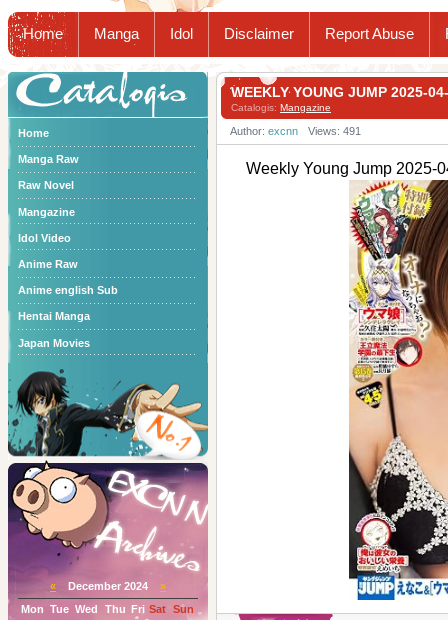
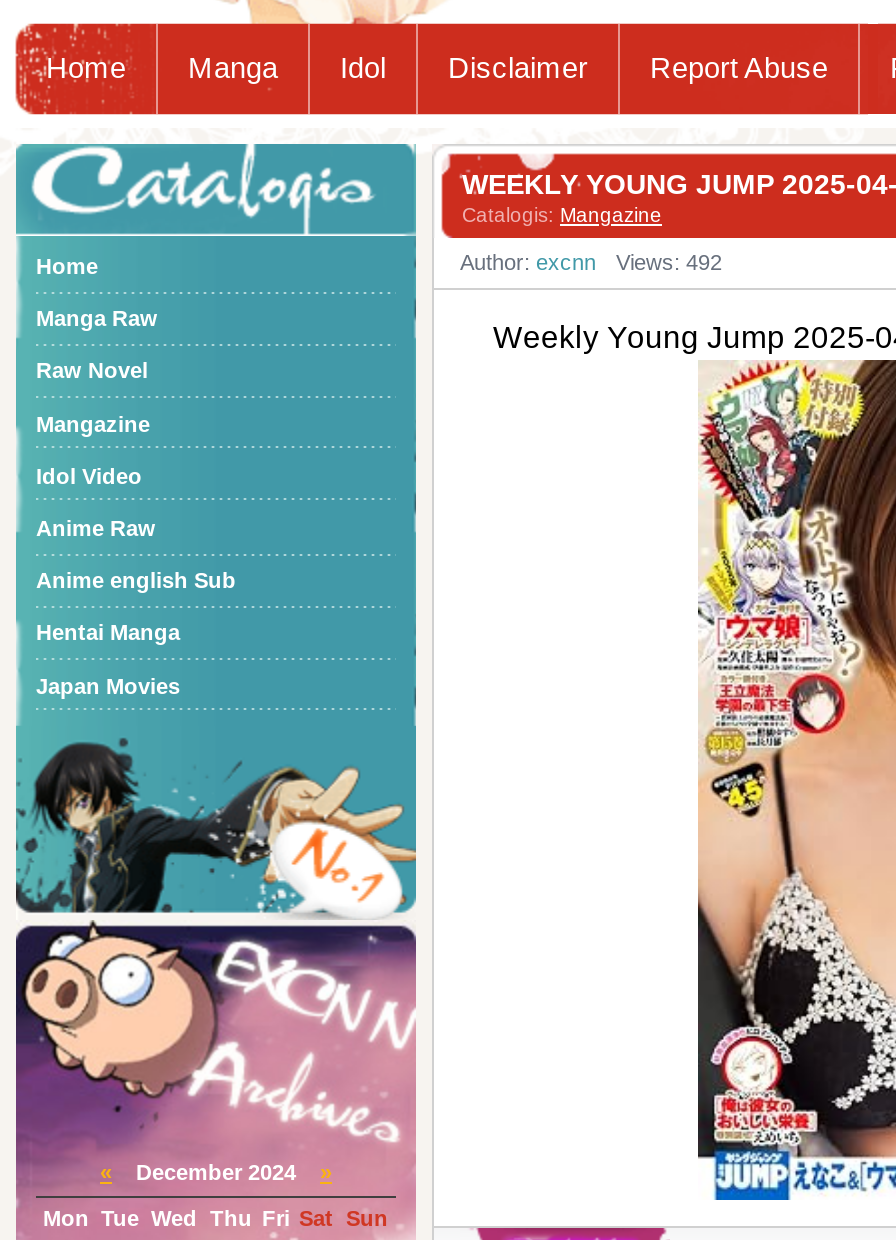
[230,125,361,137] Author: excnn Views: 491 -> [460,250,722,274] Author: excnn Views: 492

